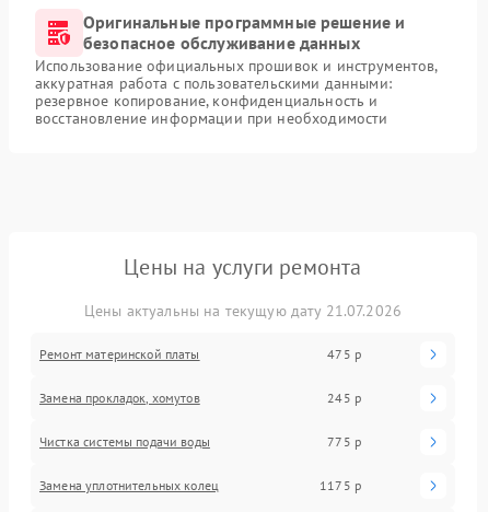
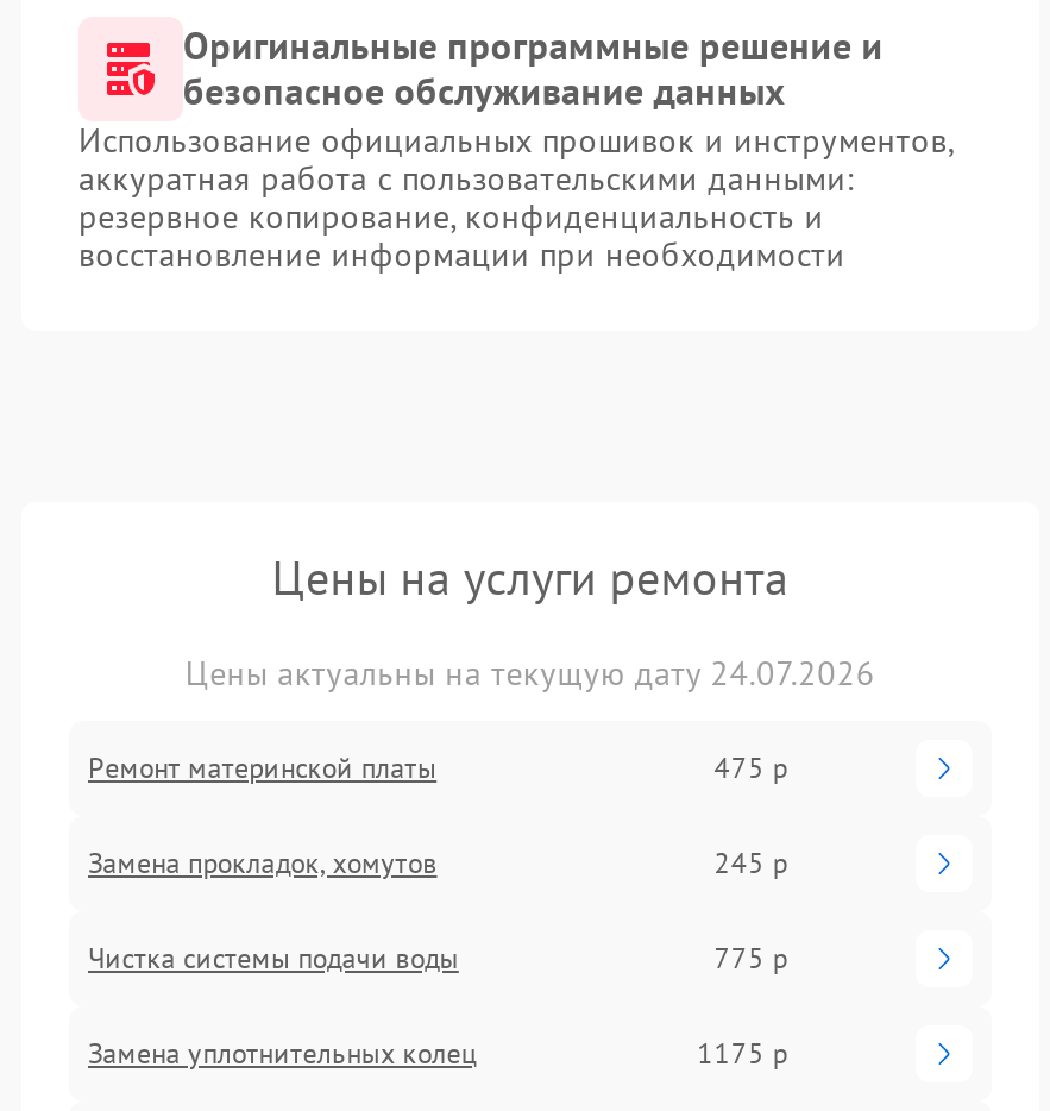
[84,300,402,320] Цены актуальны на текущую дату 21.07.2026 -> [185,651,875,693] Цены актуальны на текущую дату 24.07.2026

